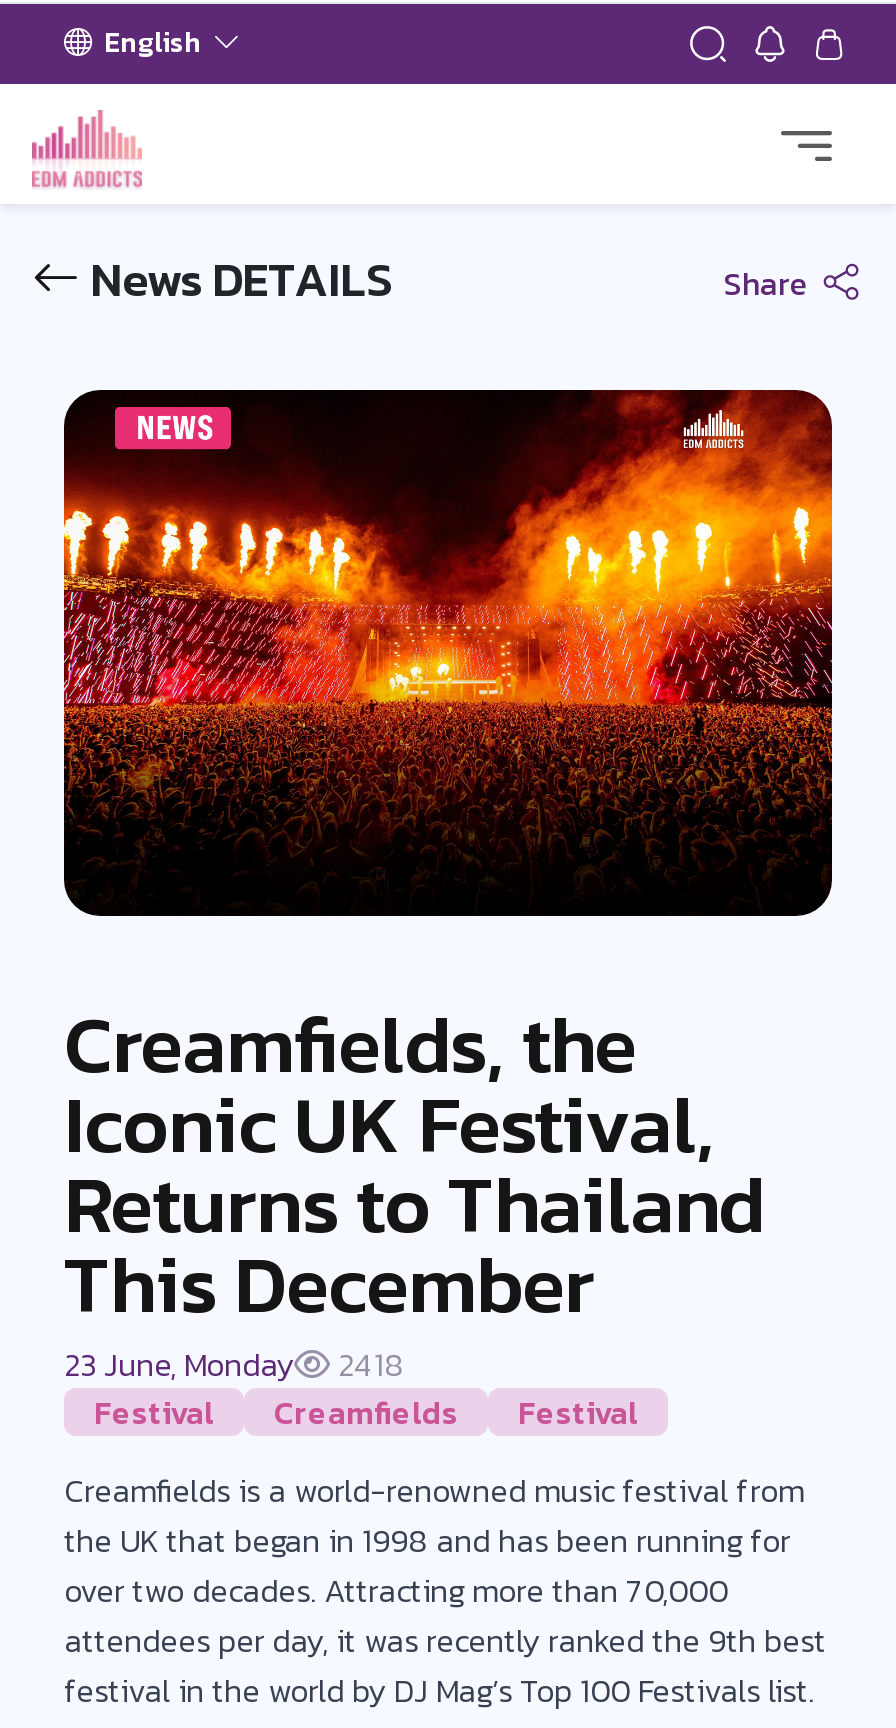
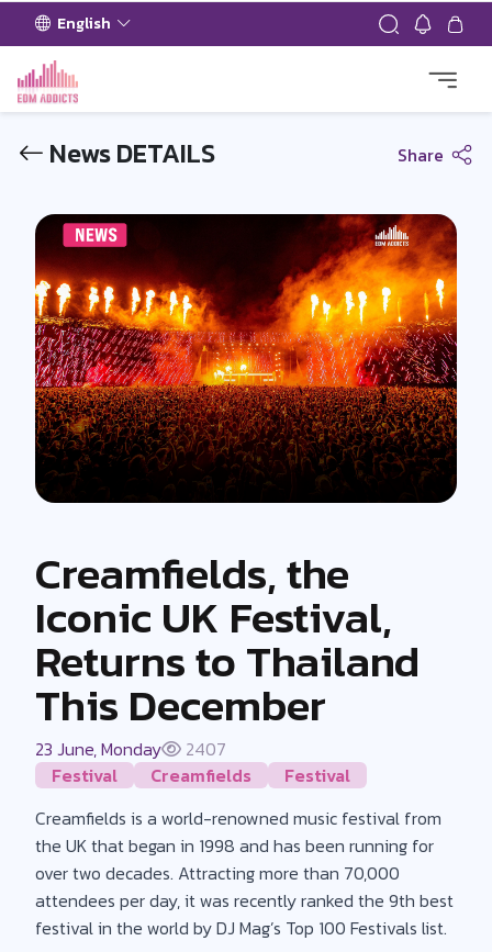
[64,1339,404,1387] 23 June, Monday 2418 -> [35,735,226,762] 23 June, Monday 2407

